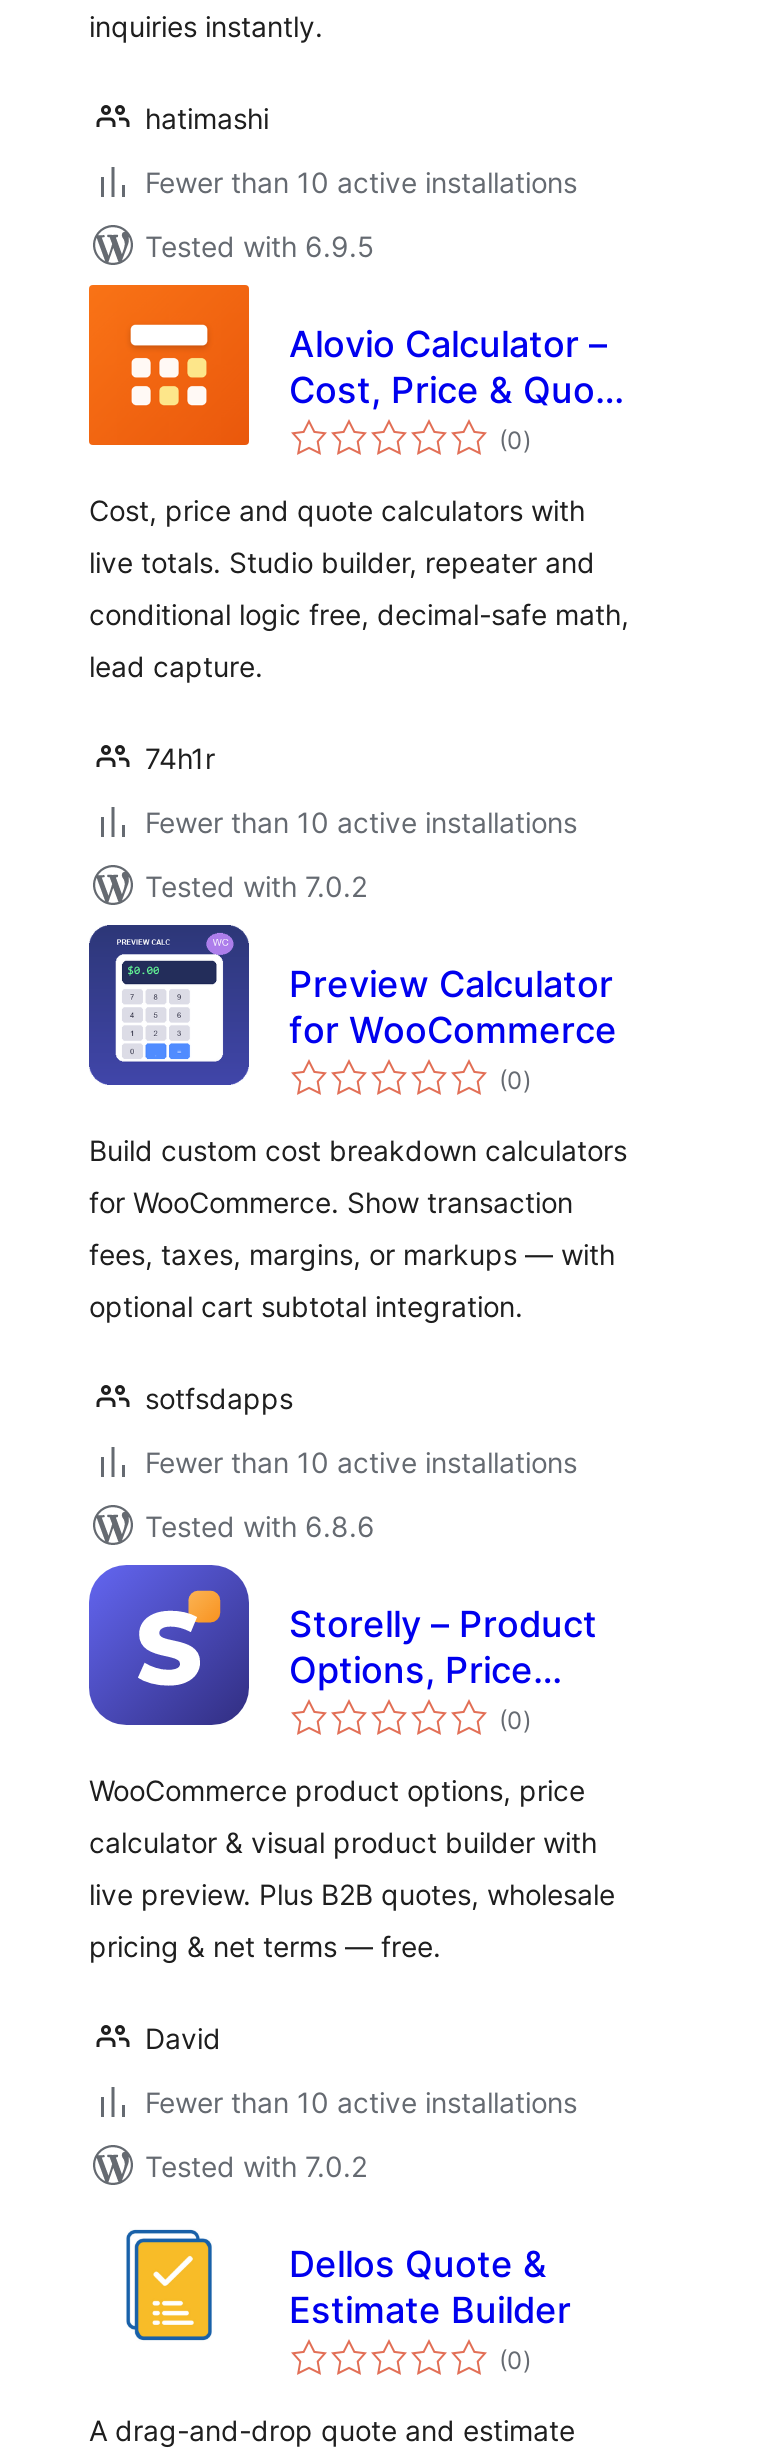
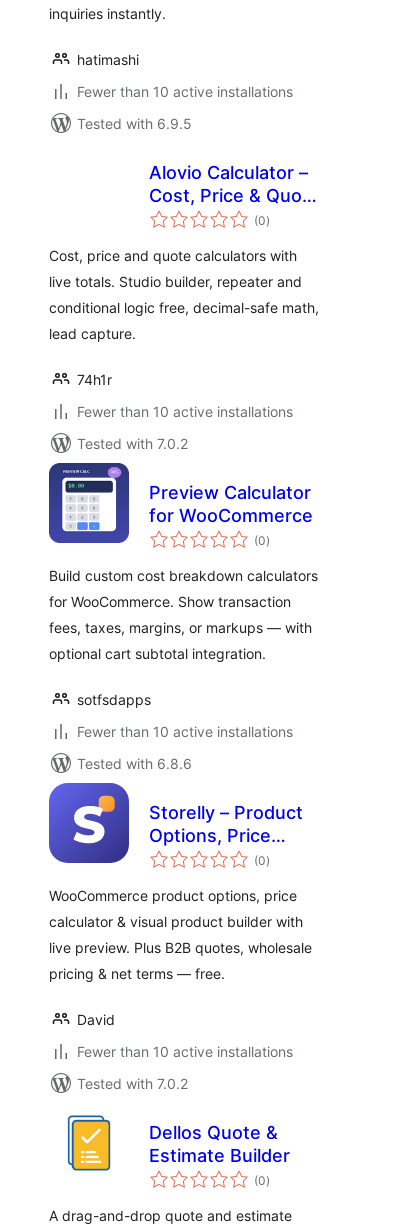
[87,283,251,447] [image] -> none

